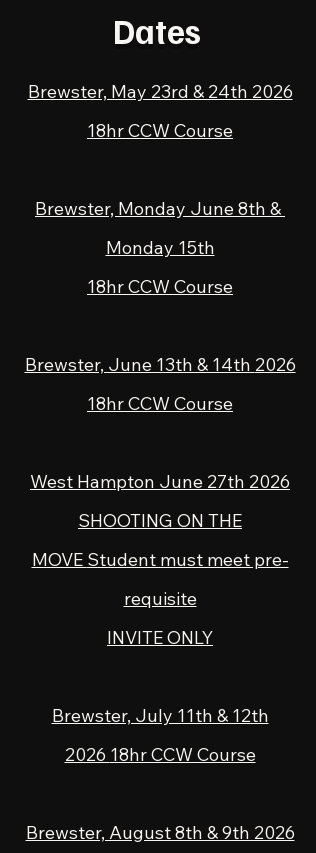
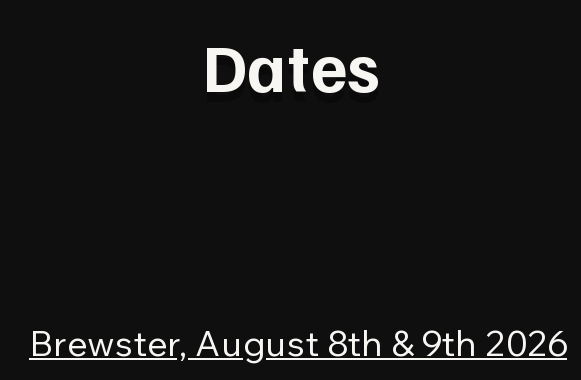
[24,80,295,766] Brewster, May 23rd & 24th 2026 | 18hr CCW Course | Brewster, Monday June 8th & | Monday 15th | 18hr CCW Course | Brewster, June 13th & 14th 2026 | 18hr CCW Course | West Hampton June 27th 2026 | SHOOTING ON THE | MOVE Student must meet pre- | requisite | INVITE ONLY | Brewster, July 11th & 12th | 2026 18hr CCW Course -> none

